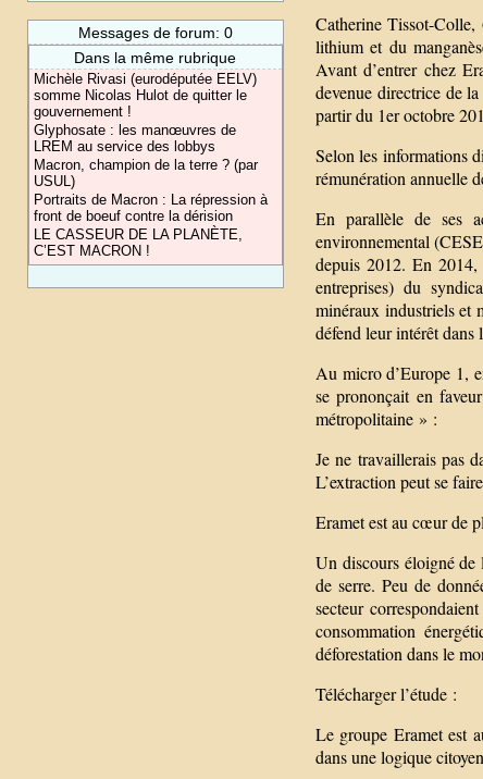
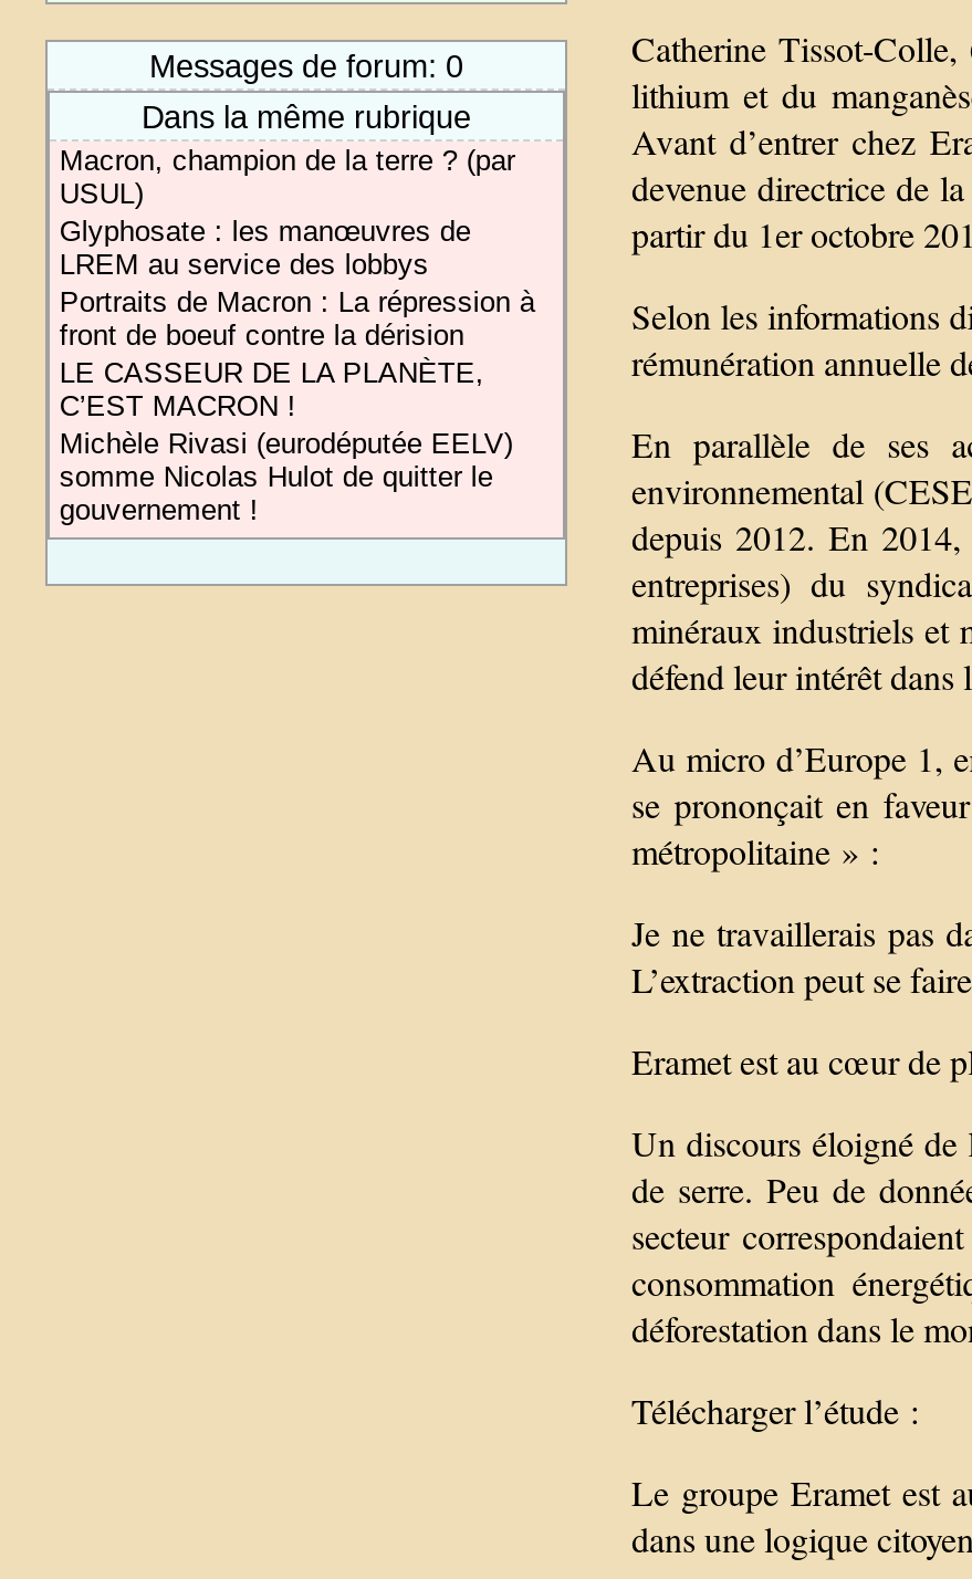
moved [34,71,257,120] -> [59,427,513,526]: Michèle Rivasi (eurodéputée EELV) | somme Nicolas Hulot de quitter le | gouvernement !
moved [34,157,258,189] -> [59,144,515,210]: Macron, champion de la terre ? (par | USUL)
moved [34,191,268,259] -> [59,285,535,422]: Portraits de Macron : La répression à | front de boeuf contre la dérision | LE CASSEUR DE LA PLANÈTE, | C’EST MACRON !

